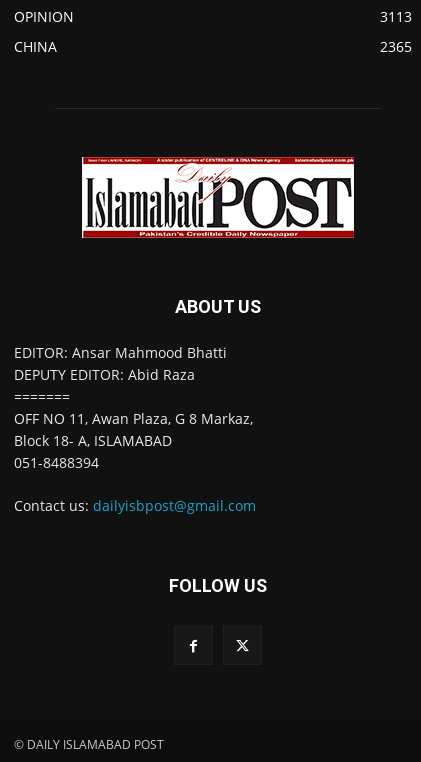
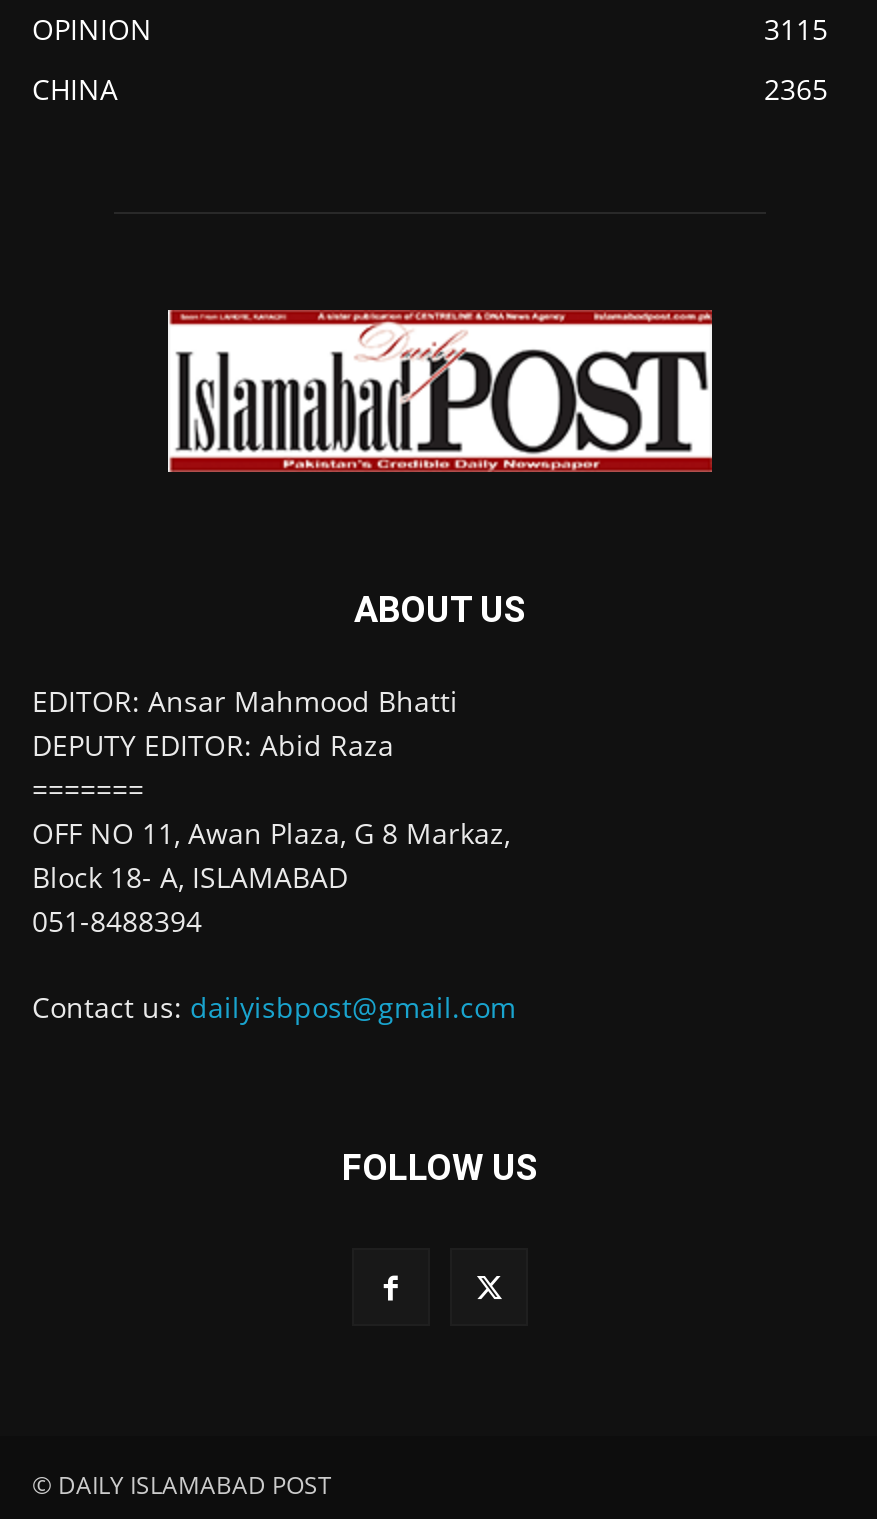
[380,7,412,26] 3113 -> [764,10,828,48] 3115

